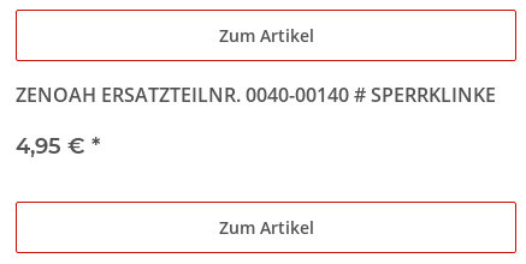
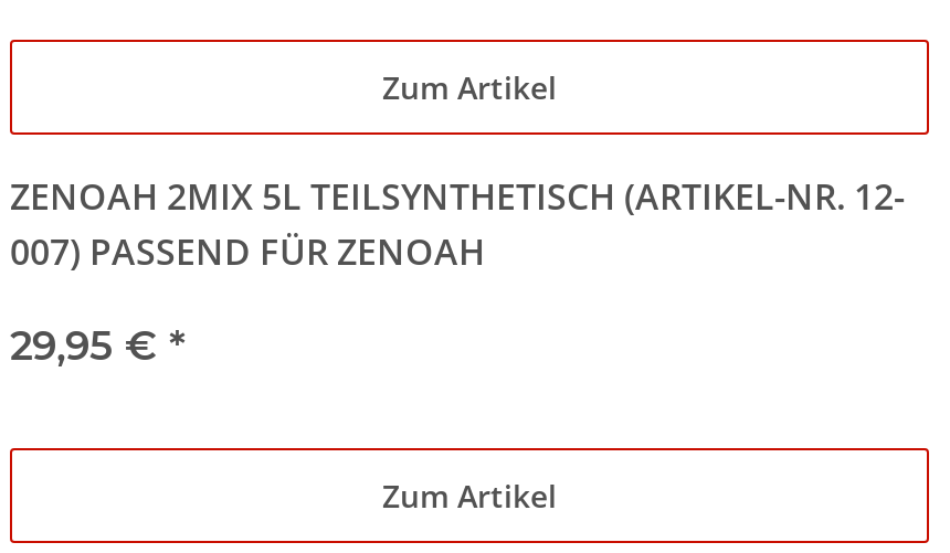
[16,81,496,108] ZENOAH ERSATZTEILNR. 0040-00140 # SPERRKLINKE -> [10,172,905,276] ZENOAH 2MIX 5L TEILSYNTHETISCH (ARTIKEL-NR. 12- | 007) PASSEND FÜR ZENOAH
[16,133,100,159] 4,95 €* -> [10,322,184,370] 29,95 €*

